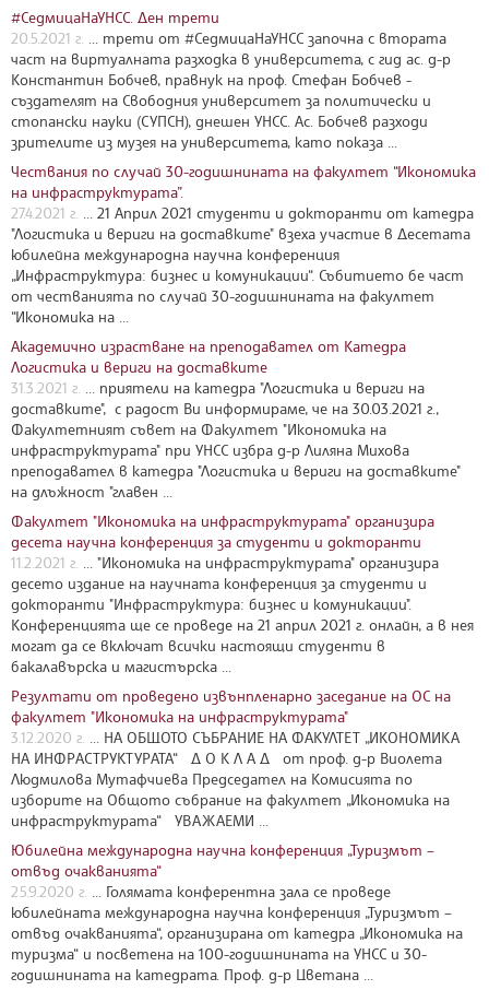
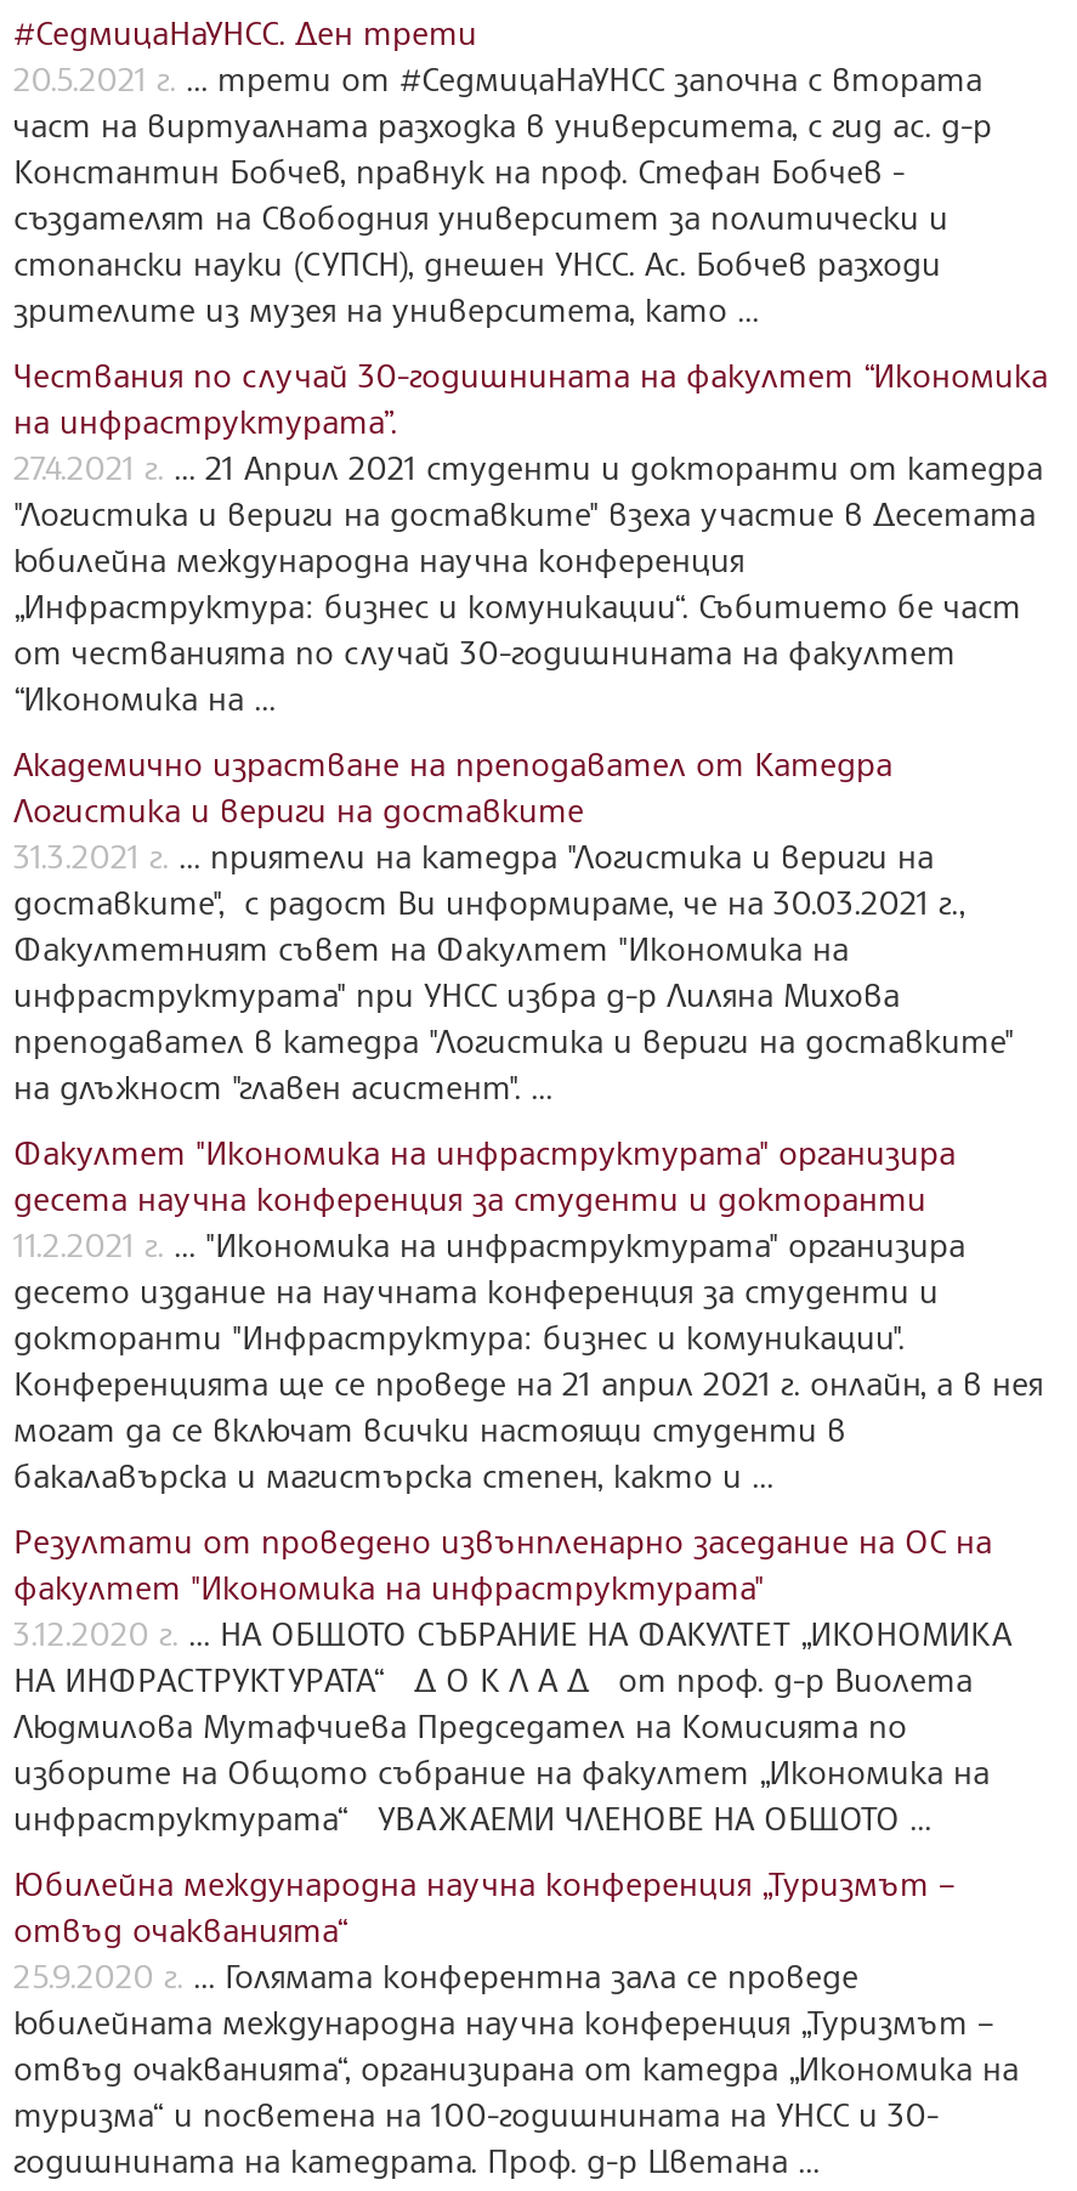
[11,132,397,151] зрителите из музея на университета, като показа ... -> [13,288,759,329] зрителите из музея на университета, като ...
[11,482,172,500] на длъжност "главен ... -> [13,1065,552,1106] на длъжност "главен асистент". ...
[11,657,231,675] бакалавърска и магистърска ... -> [13,1454,773,1495] бакалавърска и магистърска степен, както и ...
[11,811,269,829] инфраструктурата“ УВАЖАЕМИ ... -> [13,1796,931,1838] инфраструктурата“ УВАЖАЕМИ ЧЛЕНОВЕ НА ОБЩОТО ...

